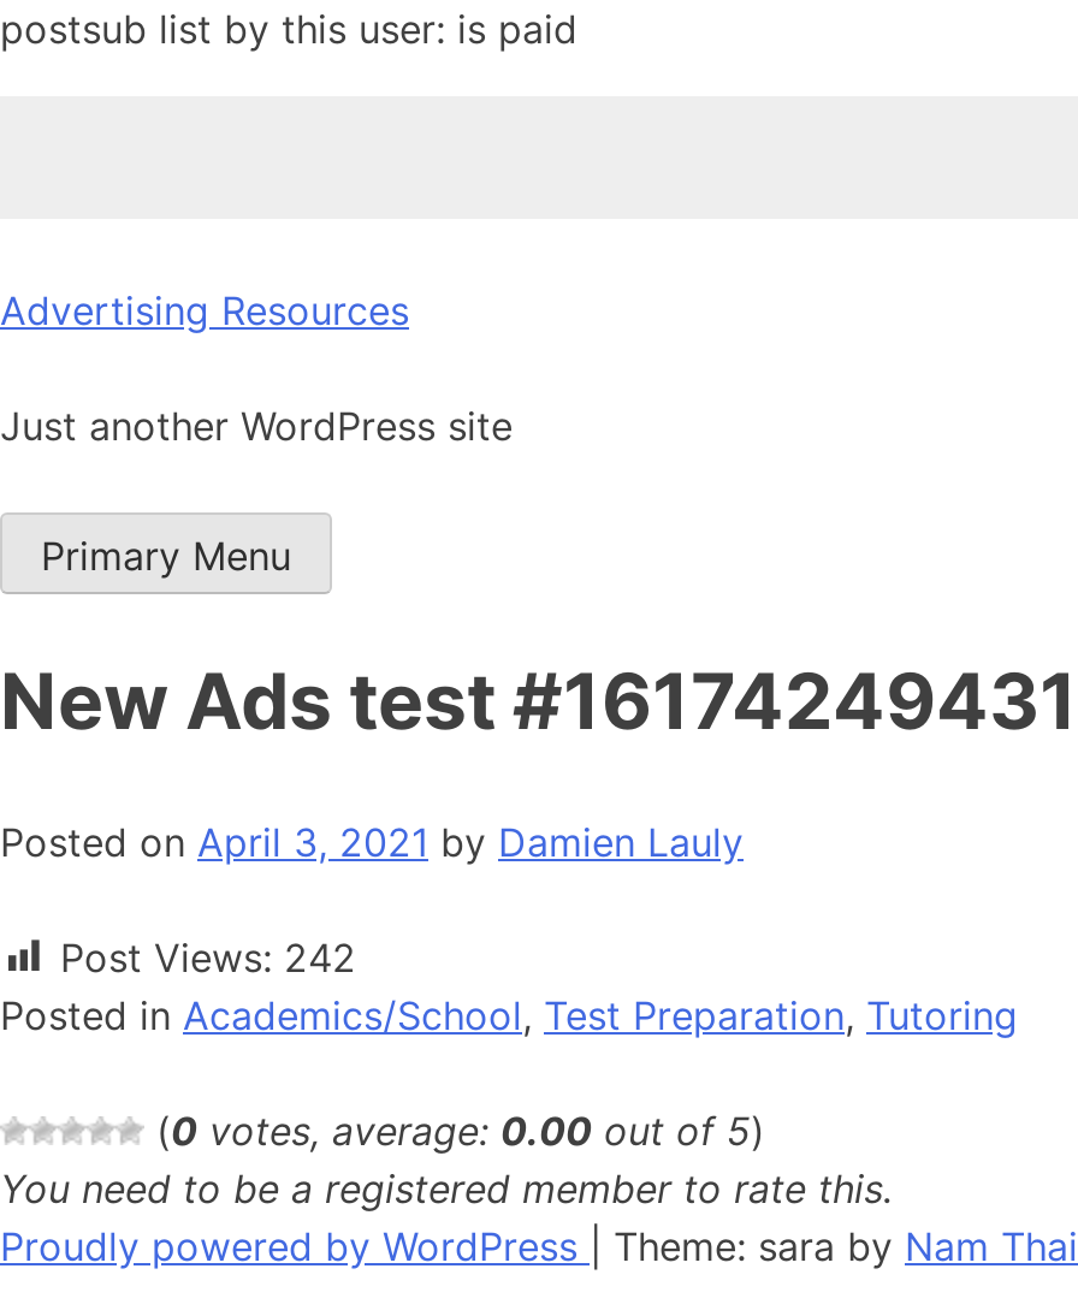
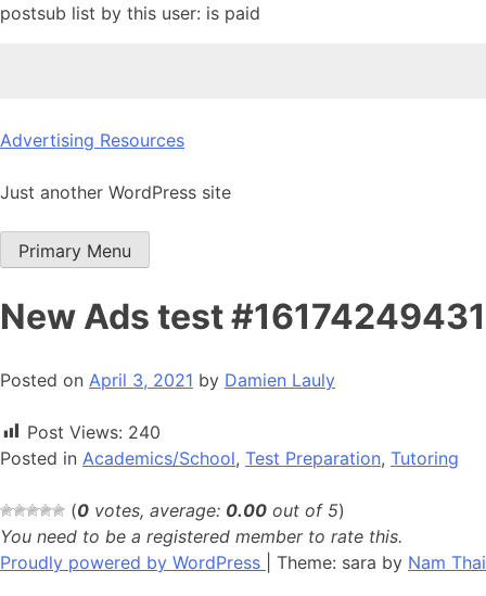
[60,933,356,981] Post Views: 242 -> [27,421,161,442] Post Views: 240

